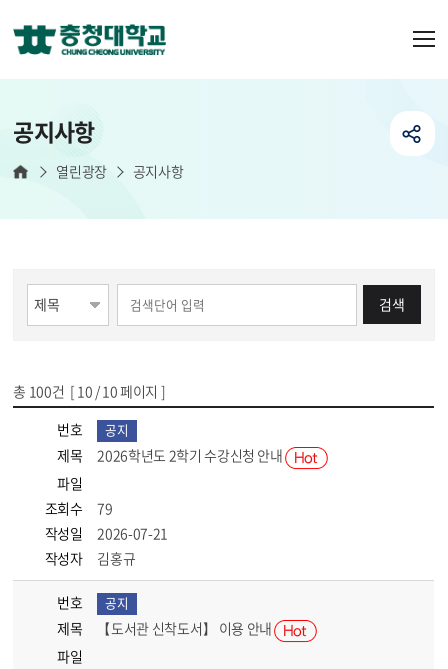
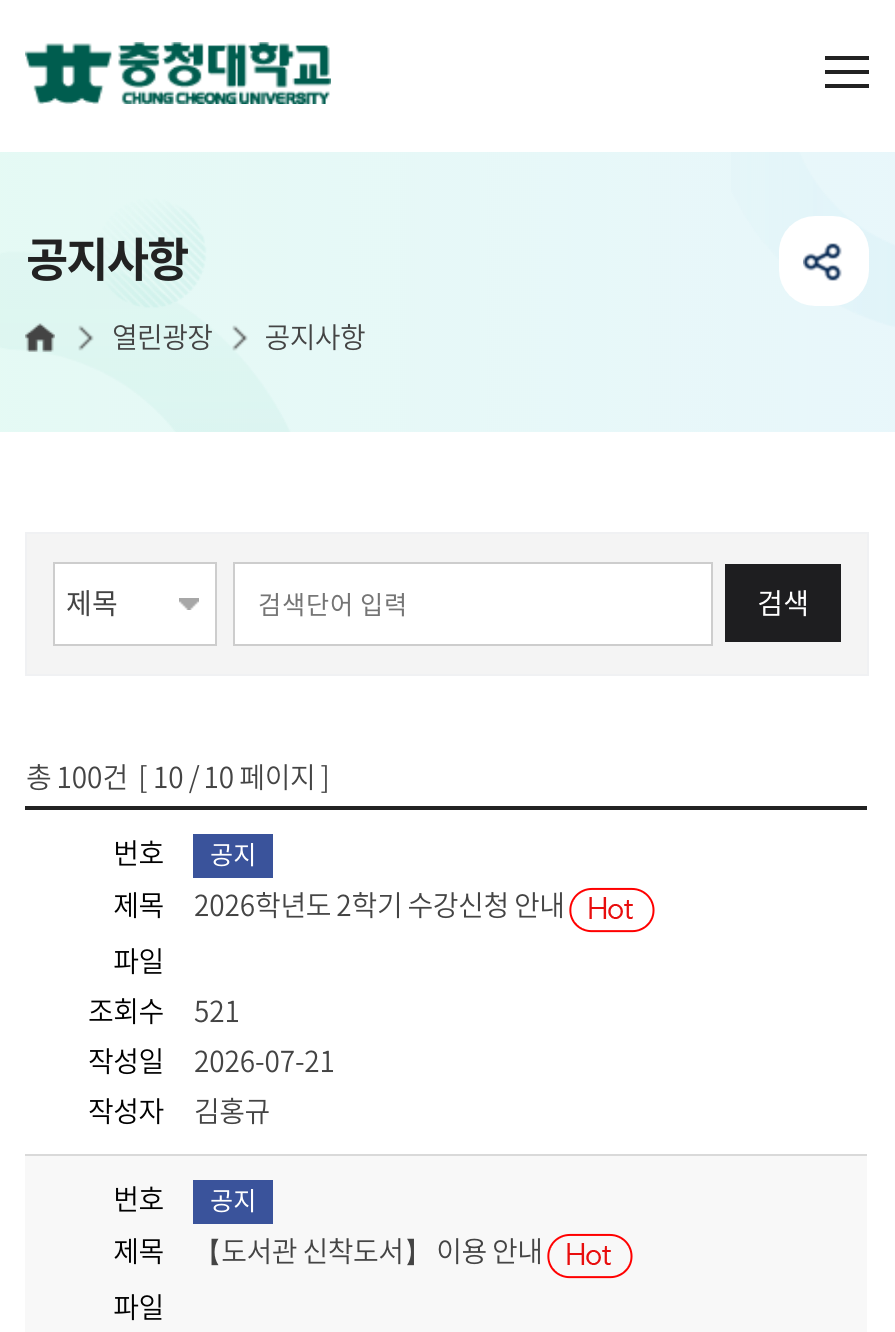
[44,498,113,518] 조회수 79 -> [88,990,240,1030] 조회수 521

